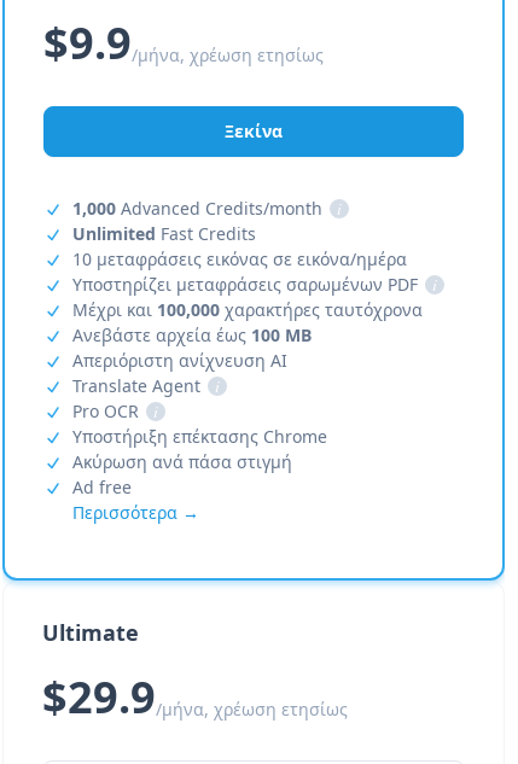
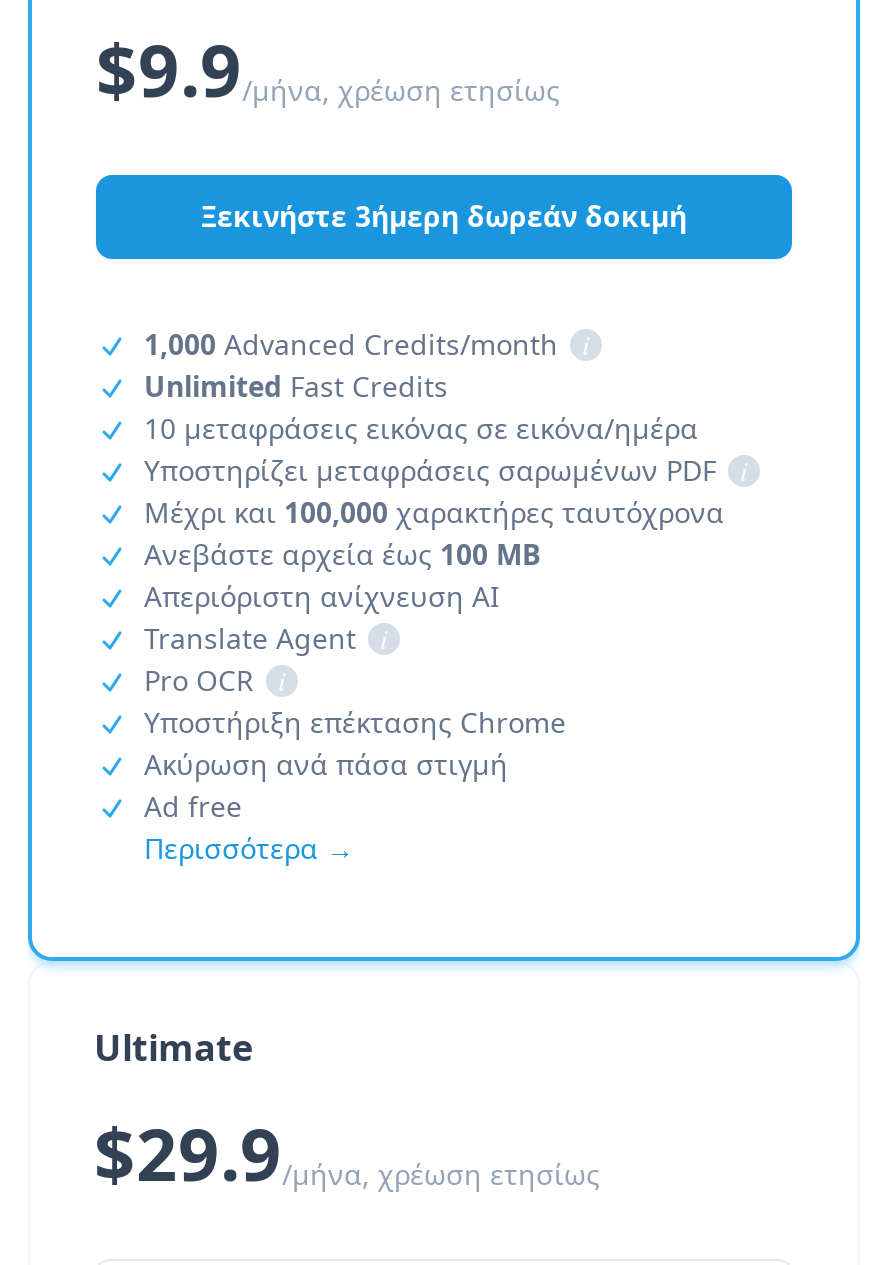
[225,119,283,142] Ξεκίνα -> [201,197,687,235] Ξεκινήστε 3ήμερη δωρεάν δοκιμή

